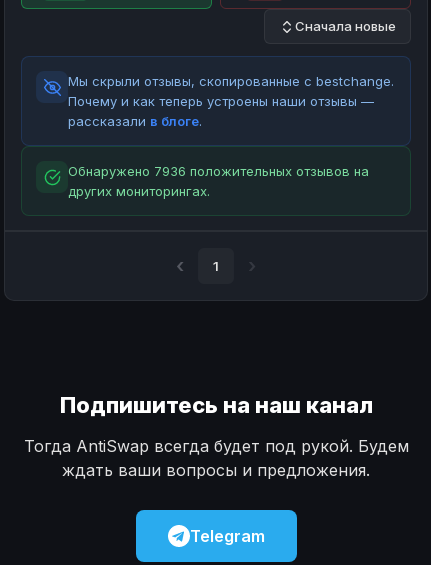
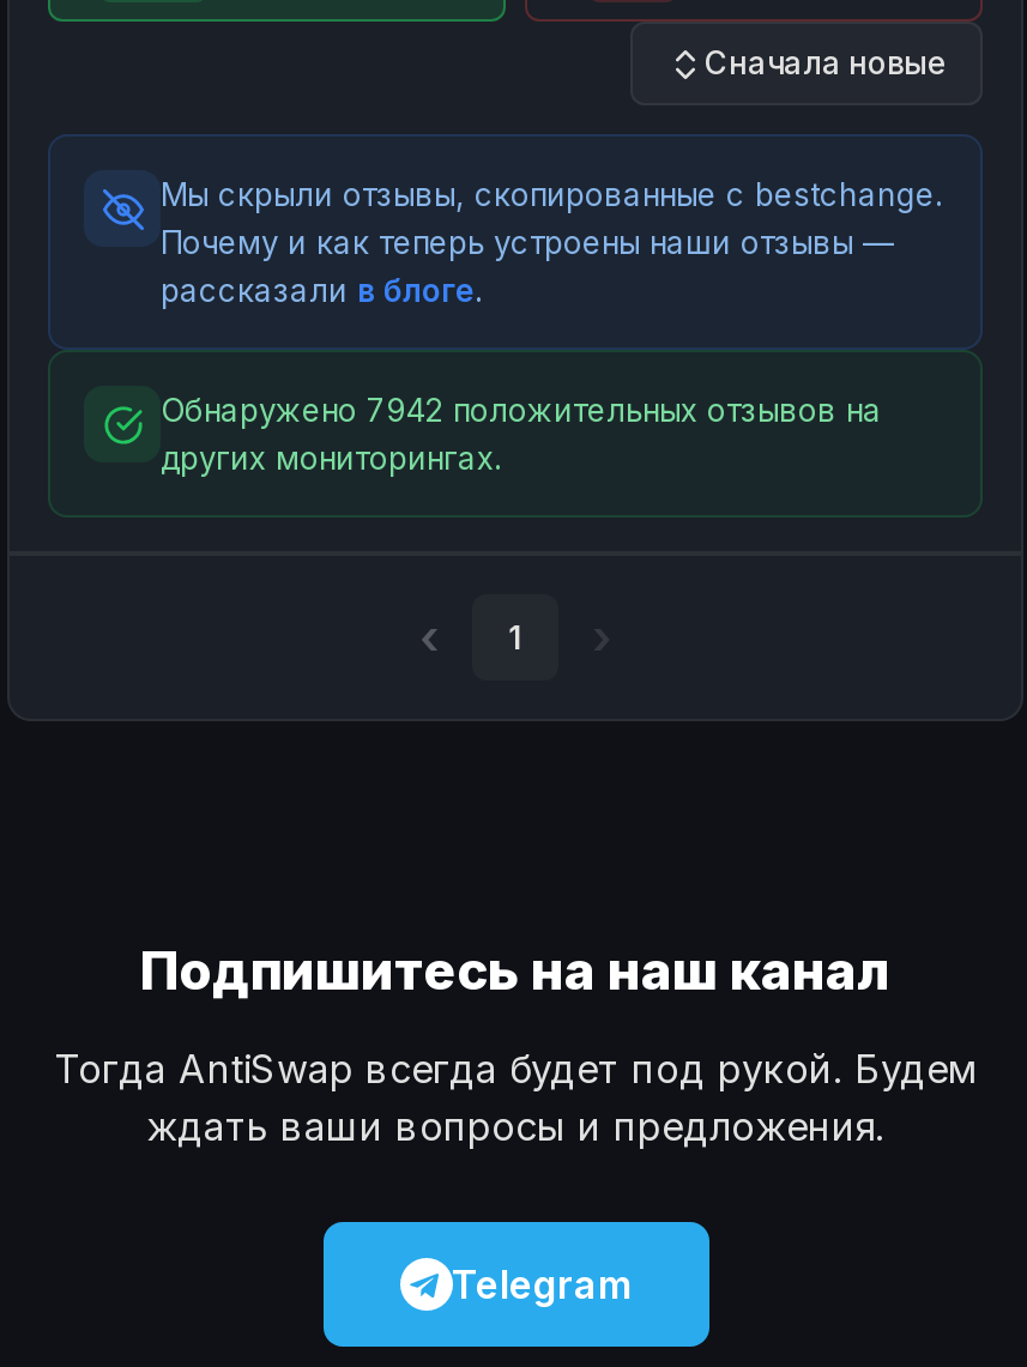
[68,163,369,179] Обнаружено 7936 положительных отзывов на -> [161,391,882,429] Обнаружено 7942 положительных отзывов на

